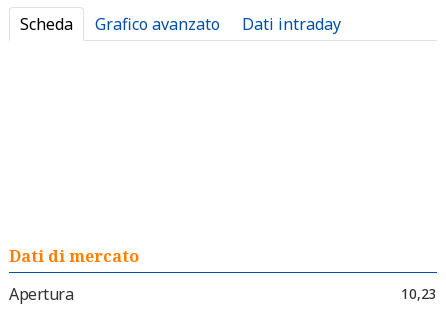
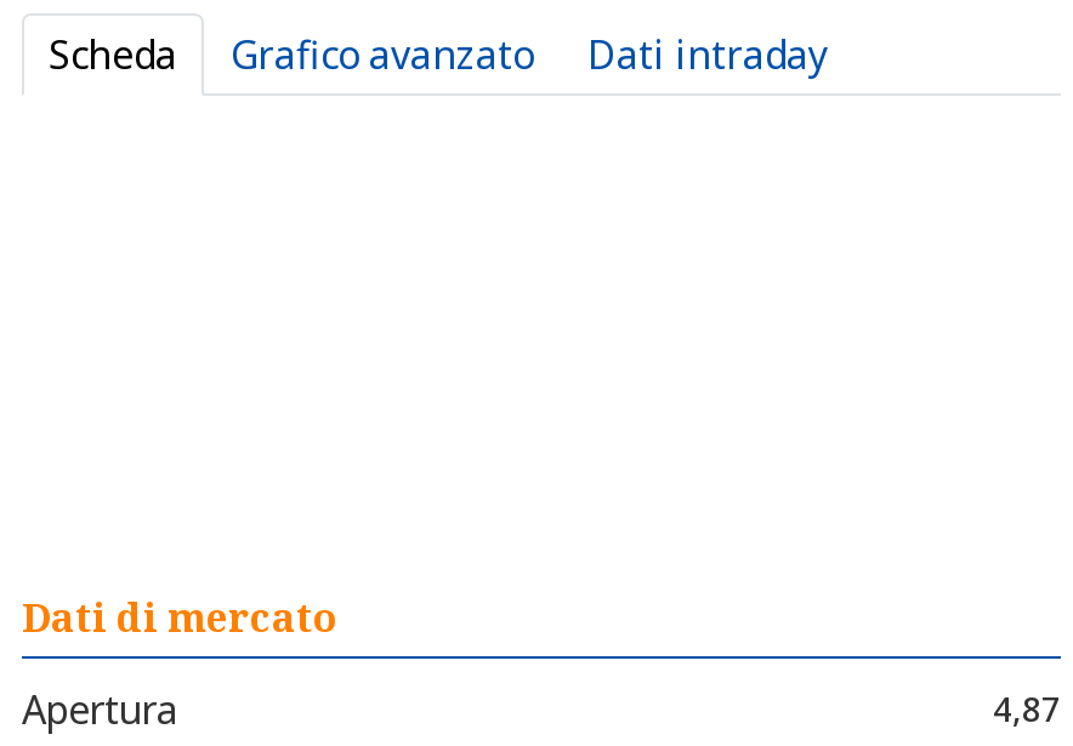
[401,284,437,303] 10,23 -> [993,685,1061,731] 4,87

